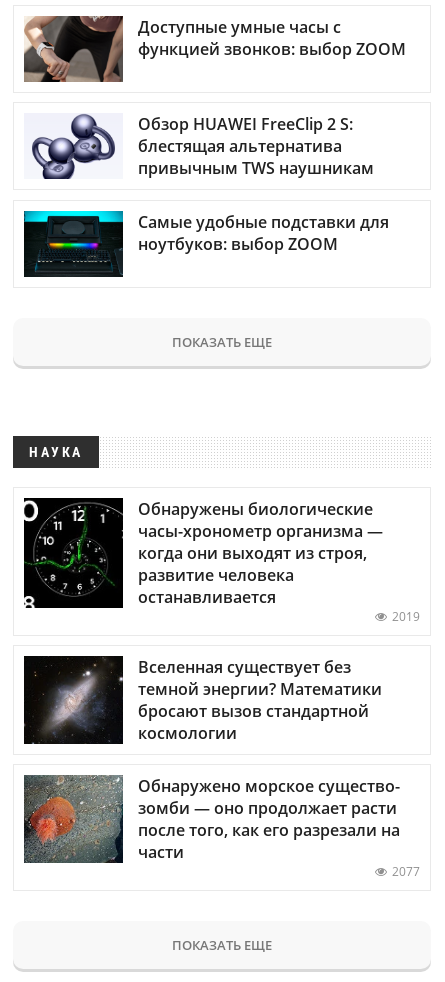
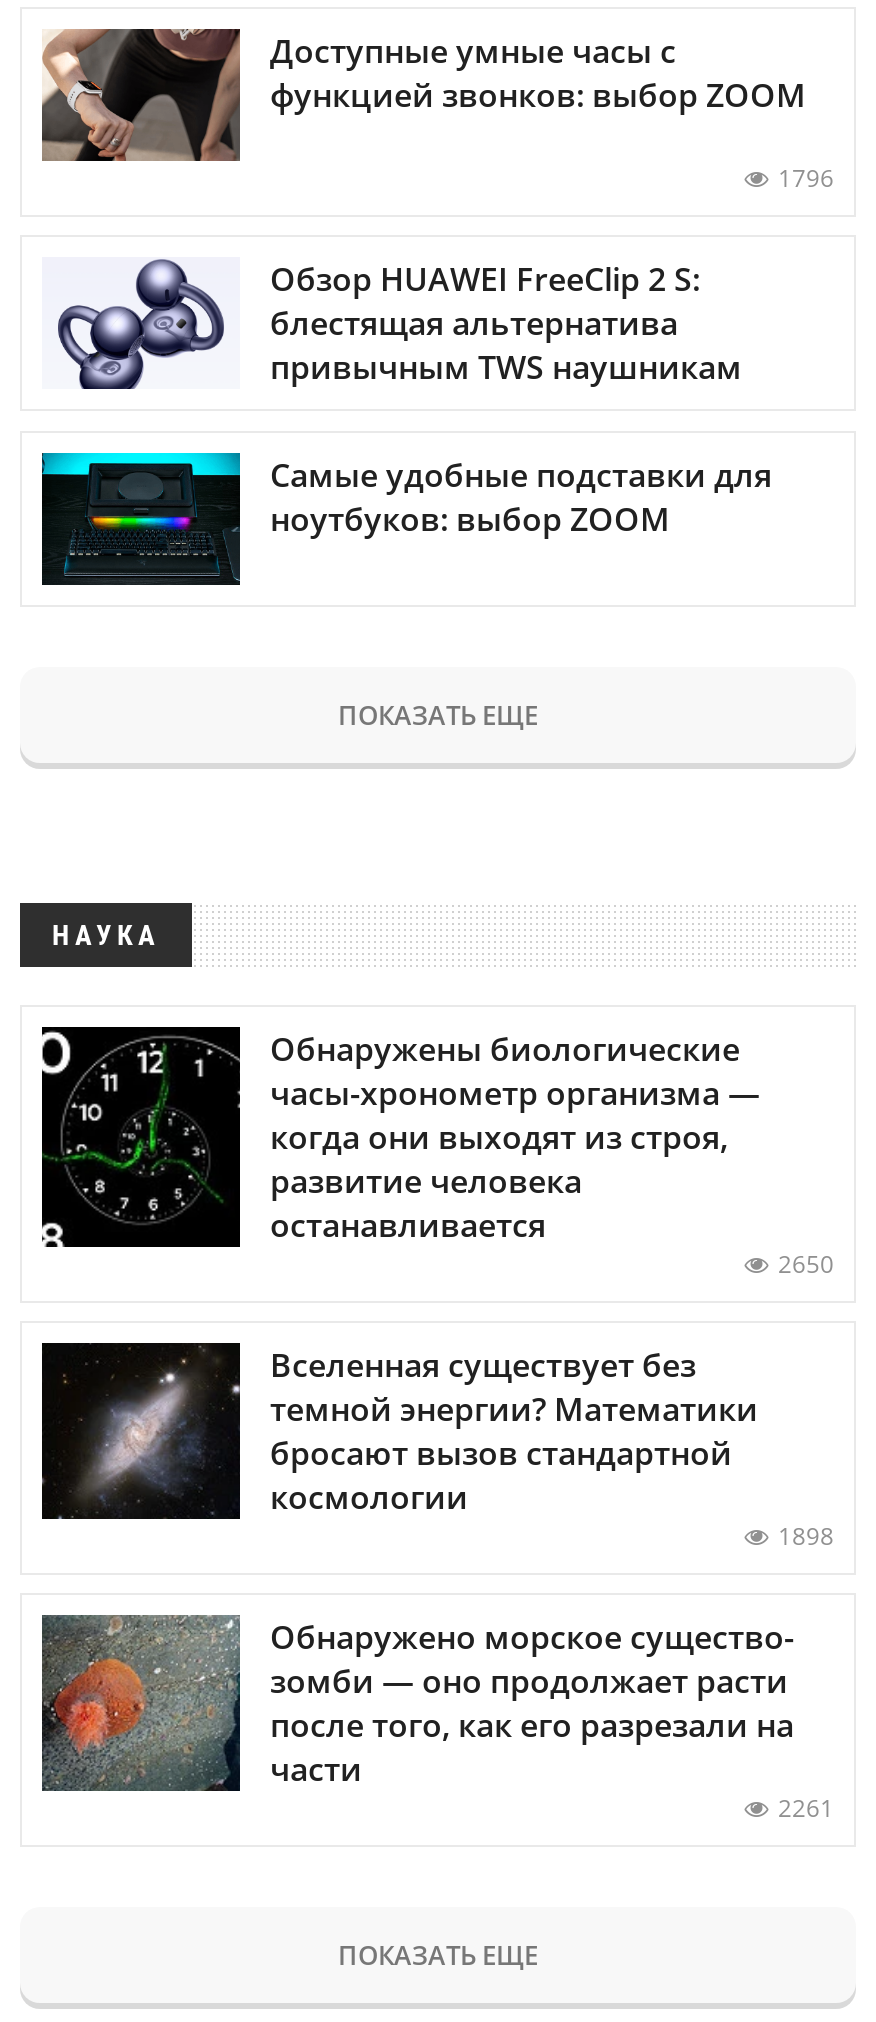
none -> [778,161,834,195] 1796
[392,608,420,625] 2019 -> [778,1246,834,1280] 2650
none -> [778,1519,834,1553] 1898
[392,863,420,880] 2077 -> [778,1791,834,1825] 2261

